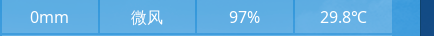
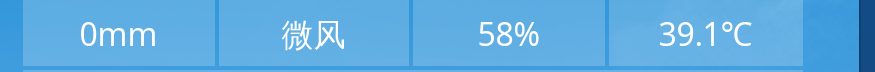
[229,6,260,28] 97% -> [477,12,539,56] 58%
[320,6,367,28] 29.8℃ -> [659,12,753,56] 39.1℃

